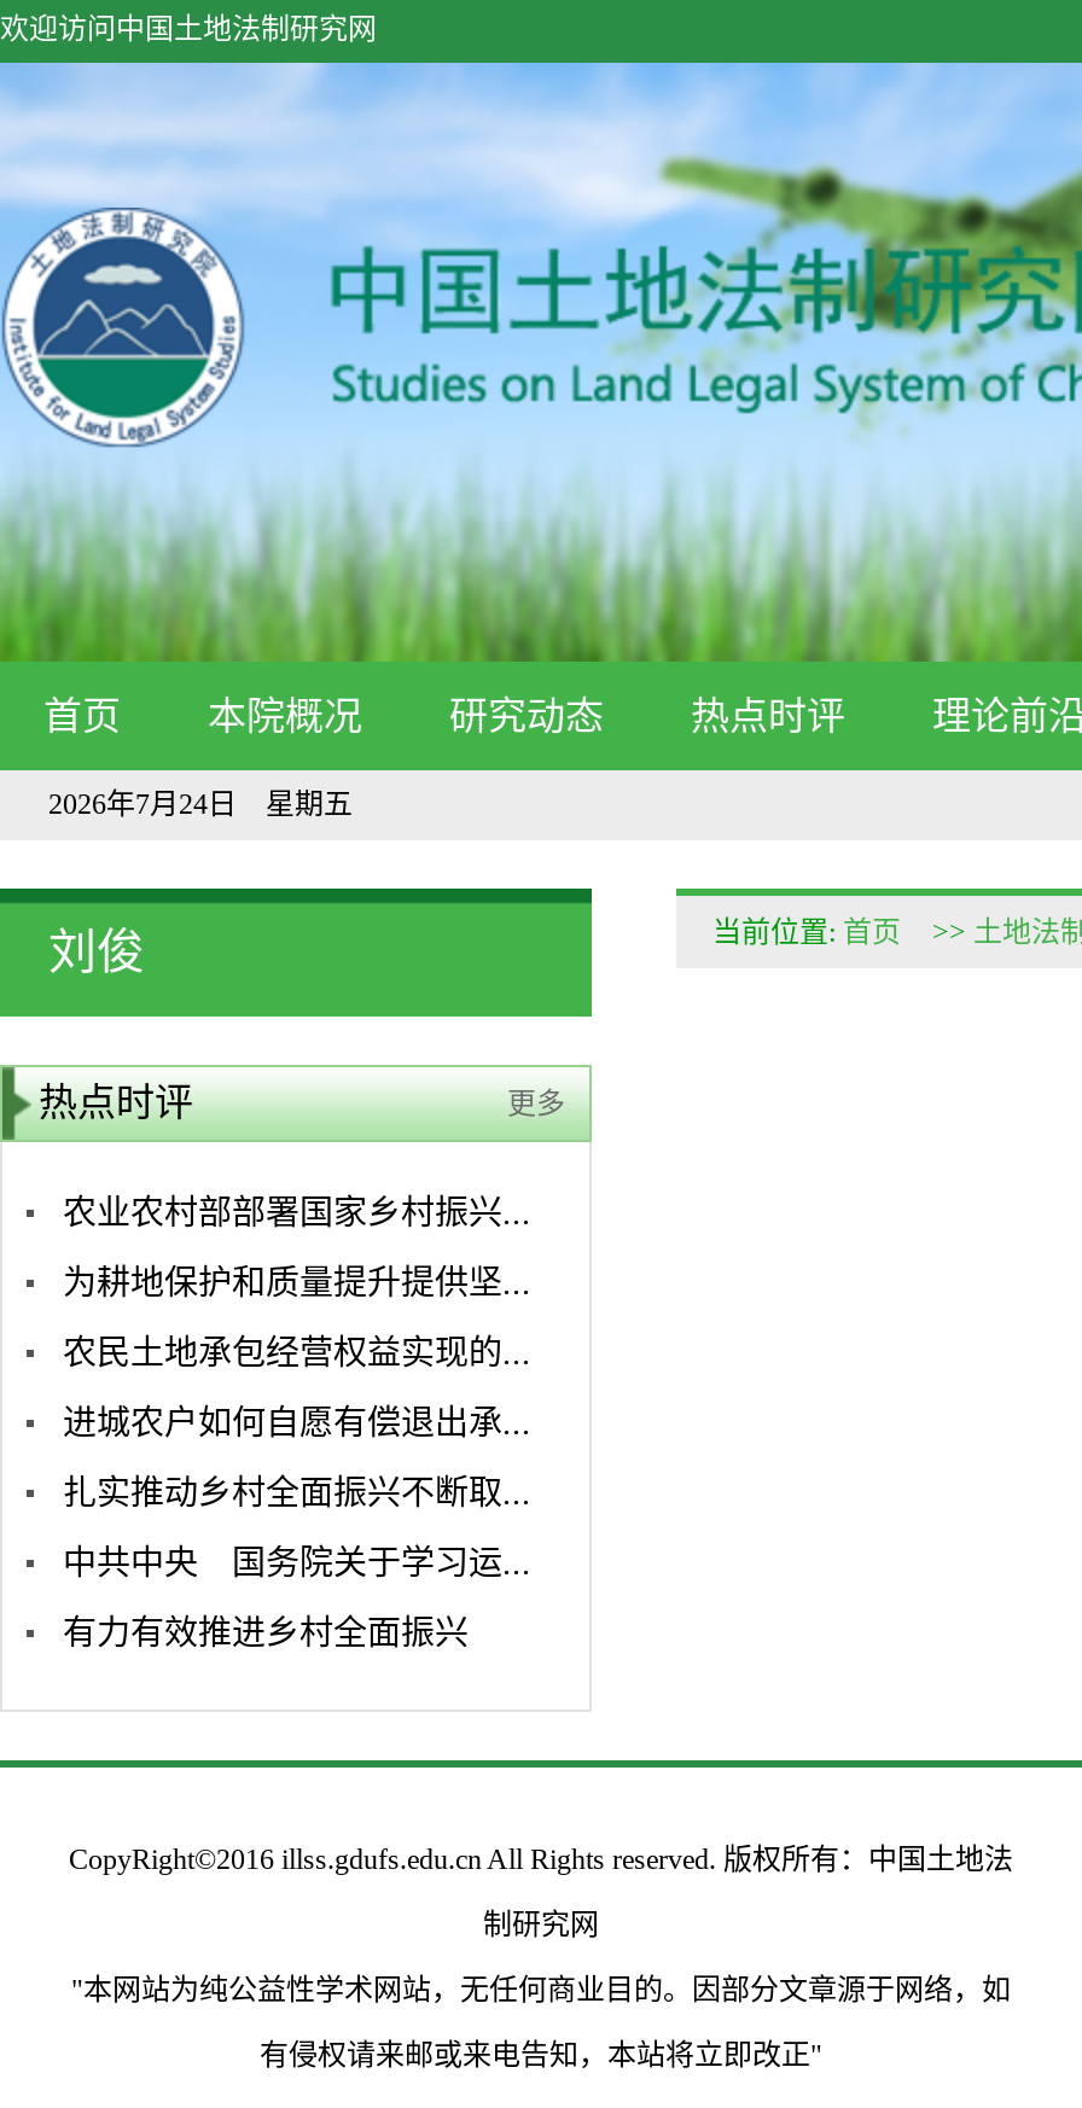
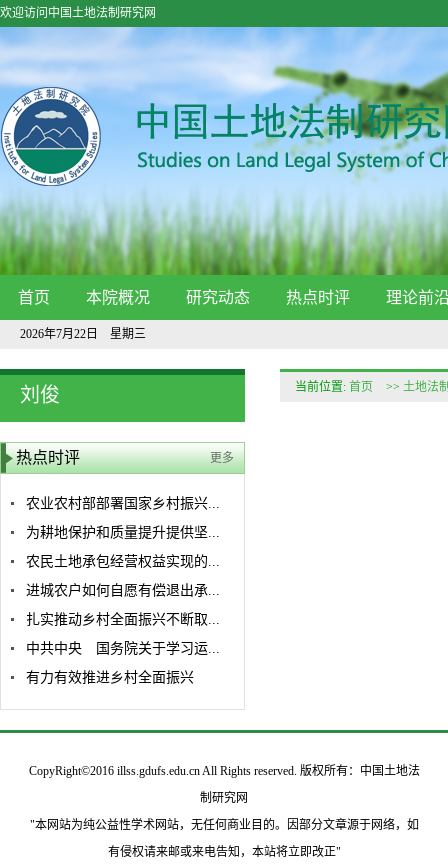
[48,787,353,821] 2026年7月24日 星期五 -> [20,327,146,341] 2026年7月22日 星期三

